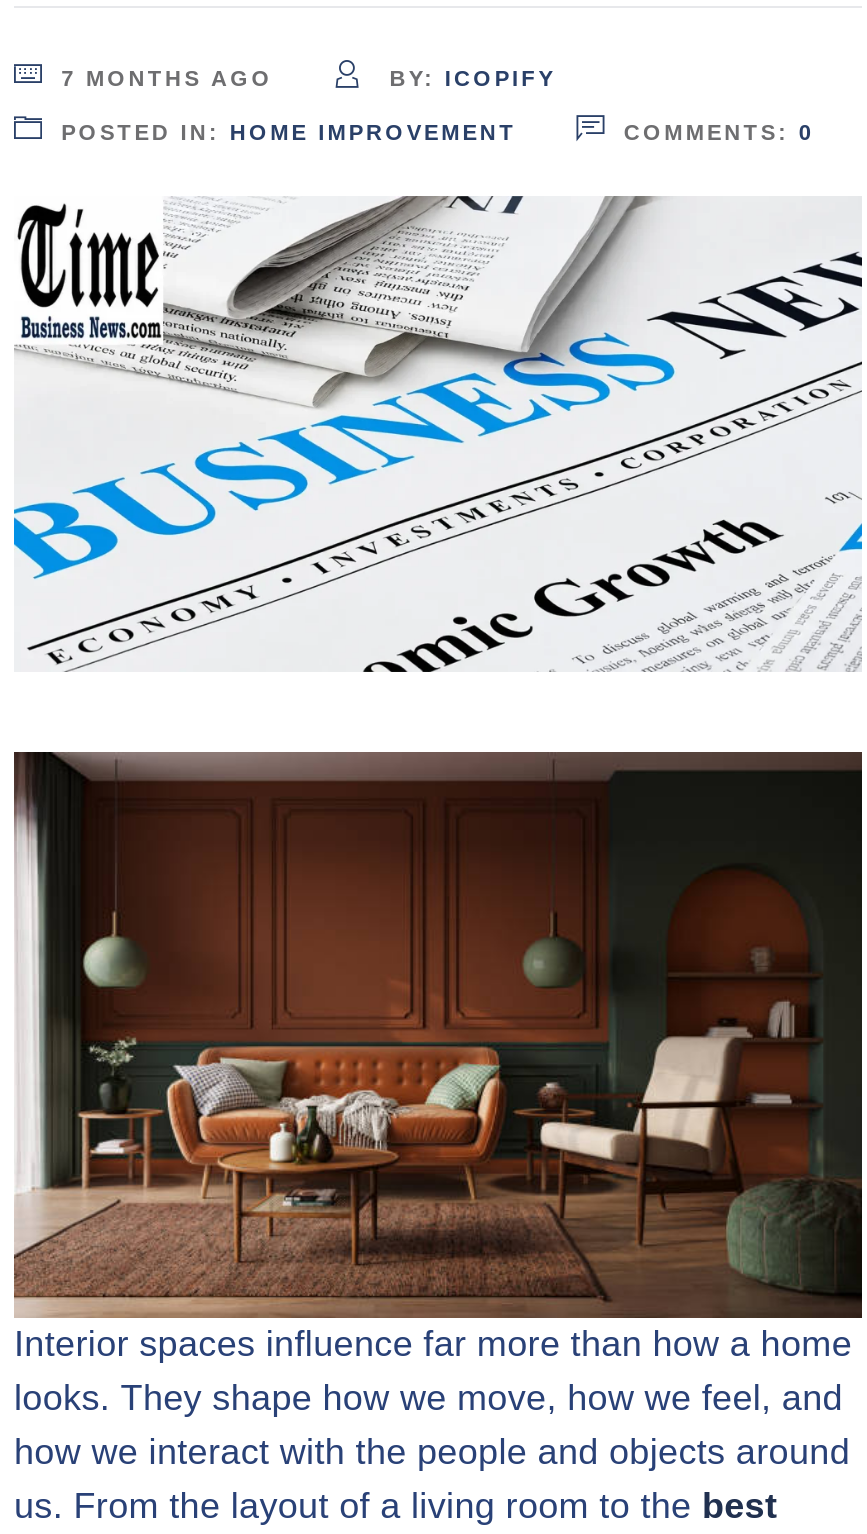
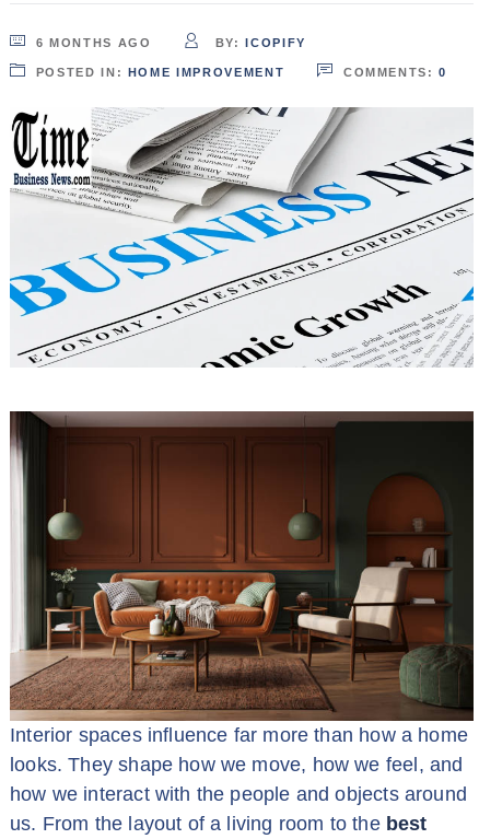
[61,65,273,89] 7 MONTHS AGO -> [36,36,151,49] 6 MONTHS AGO

